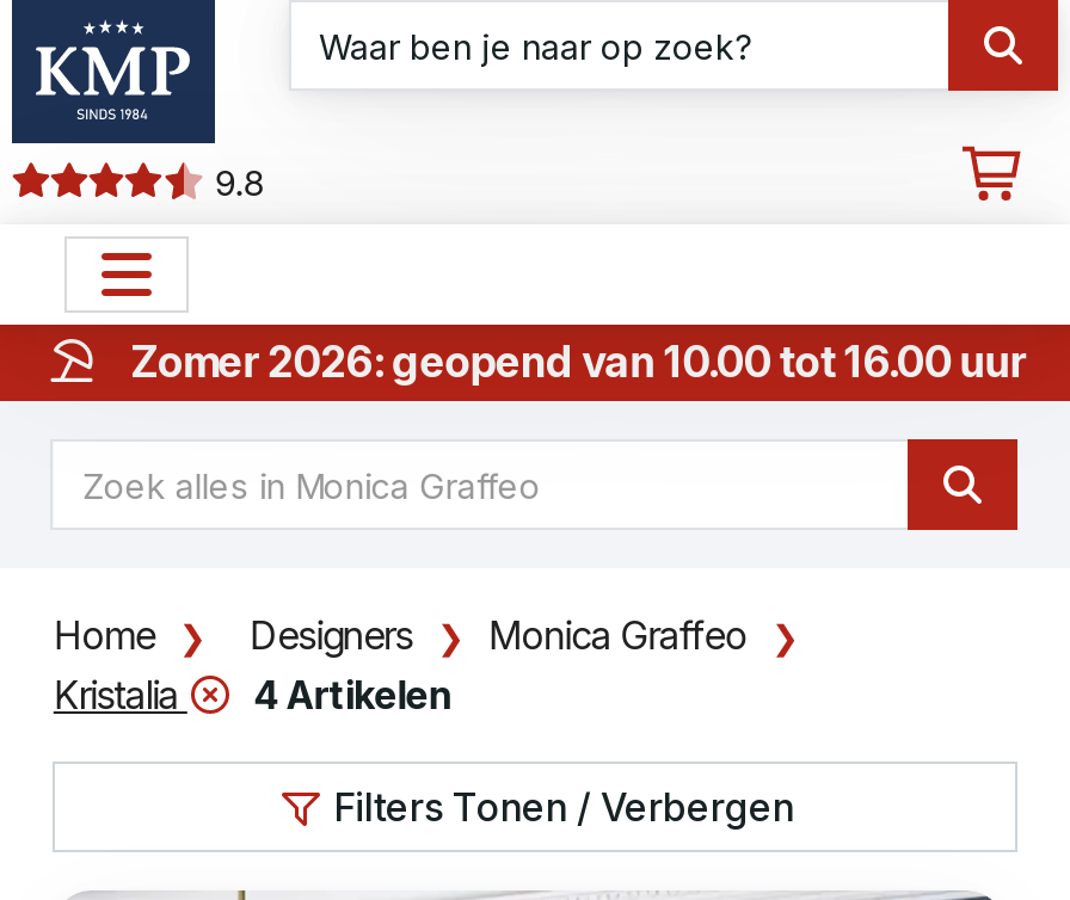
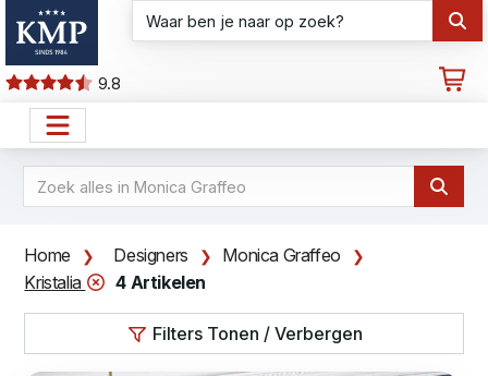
[7,322,1026,403] [image] | Zomer 2026: geopend van 10.00 tot 16.00 uur -> none

